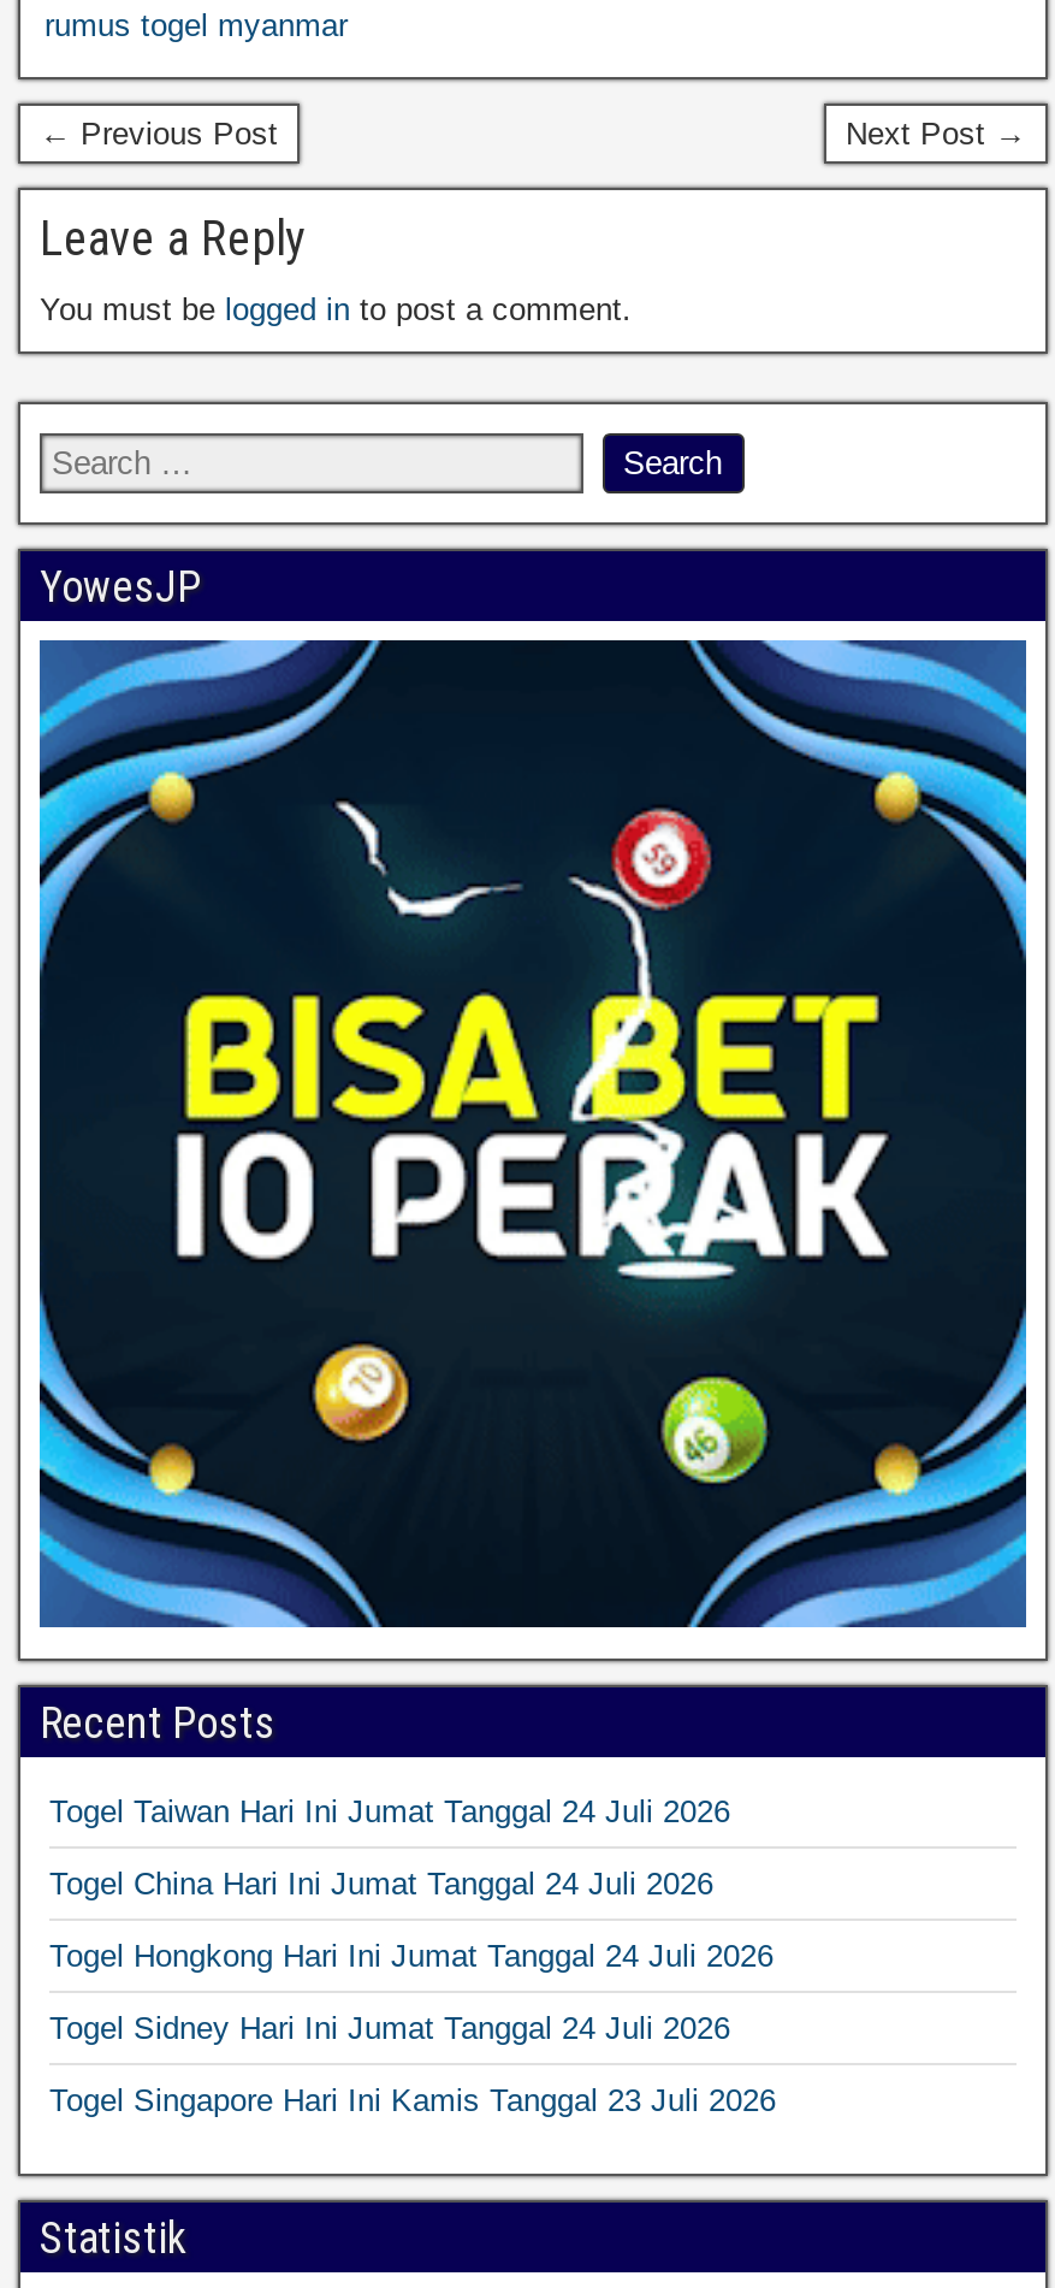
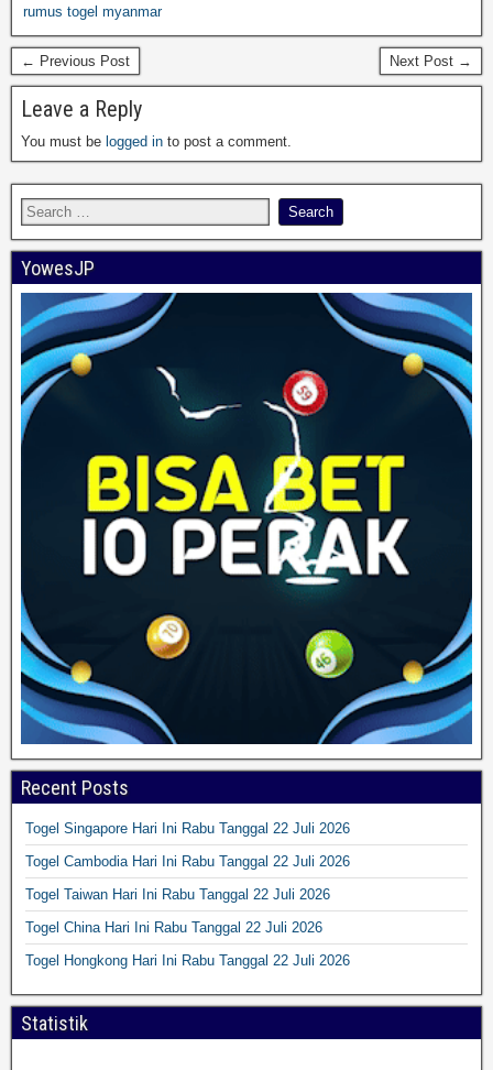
[49,1792,730,1828] Togel Taiwan Hari Ini Jumat Tanggal 24 Juli 2026 -> [25,820,350,836] Togel Singapore Hari Ini Rabu Tanggal 22 Juli 2026
[49,1864,713,1900] Togel China Hari Ini Jumat Tanggal 24 Juli 2026 -> [25,853,350,869] Togel Cambodia Hari Ini Rabu Tanggal 22 Juli 2026
[49,1937,774,1973] Togel Hongkong Hari Ini Jumat Tanggal 24 Juli 2026 -> [25,886,330,902] Togel Taiwan Hari Ini Rabu Tanggal 22 Juli 2026
[49,2009,730,2045] Togel Sidney Hari Ini Jumat Tanggal 24 Juli 2026 -> [25,919,322,935] Togel China Hari Ini Rabu Tanggal 22 Juli 2026
[49,2081,776,2117] Togel Singapore Hari Ini Kamis Tanggal 23 Juli 2026 -> [25,952,350,968] Togel Hongkong Hari Ini Rabu Tanggal 22 Juli 2026

